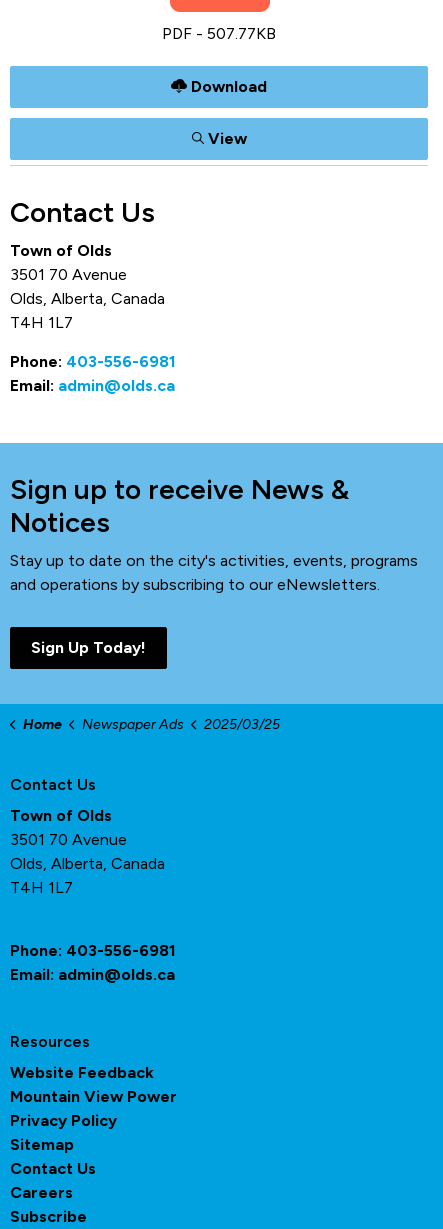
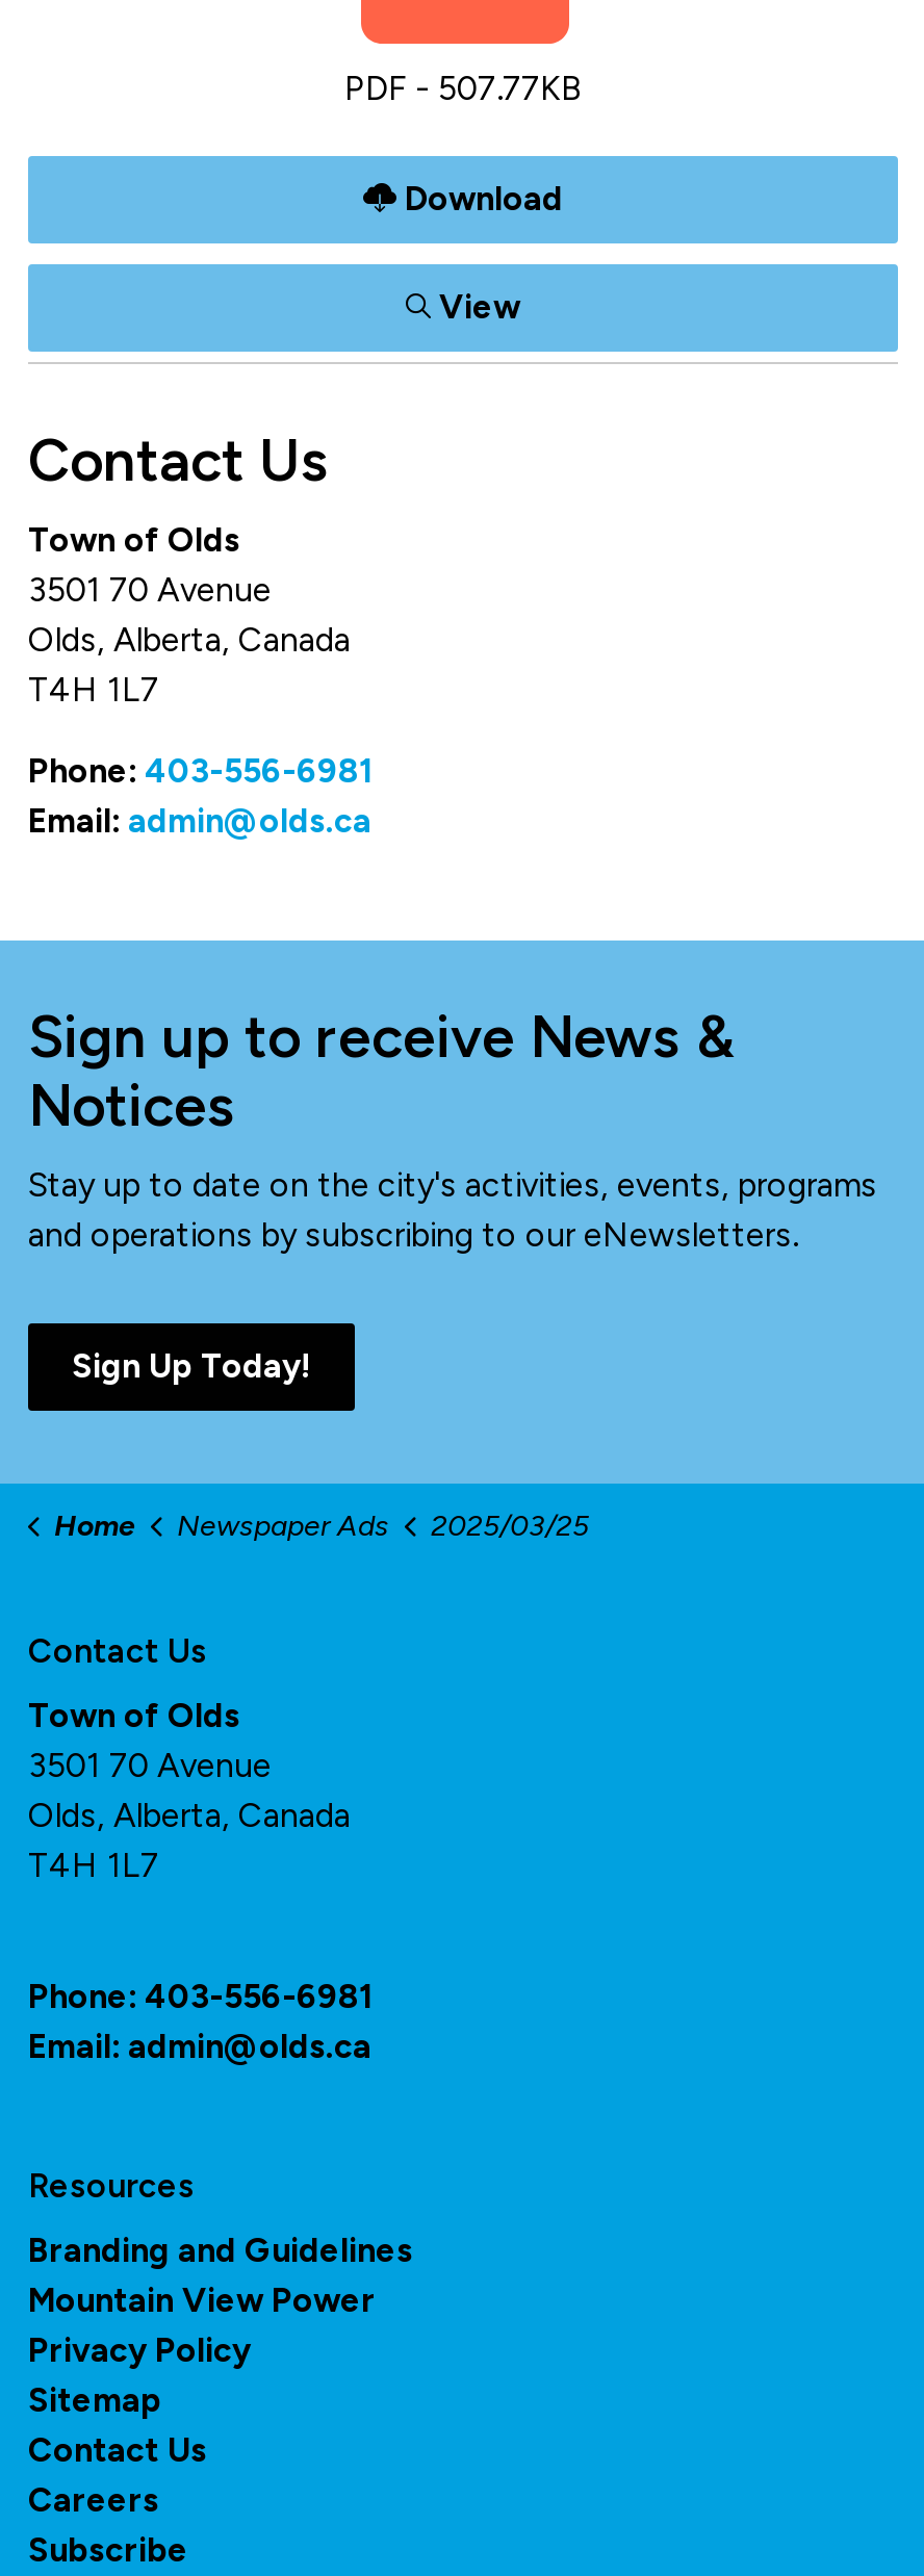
[10,1063,154,1082] Website Feedback -> [28,2231,413,2270] Branding and Guidelines

